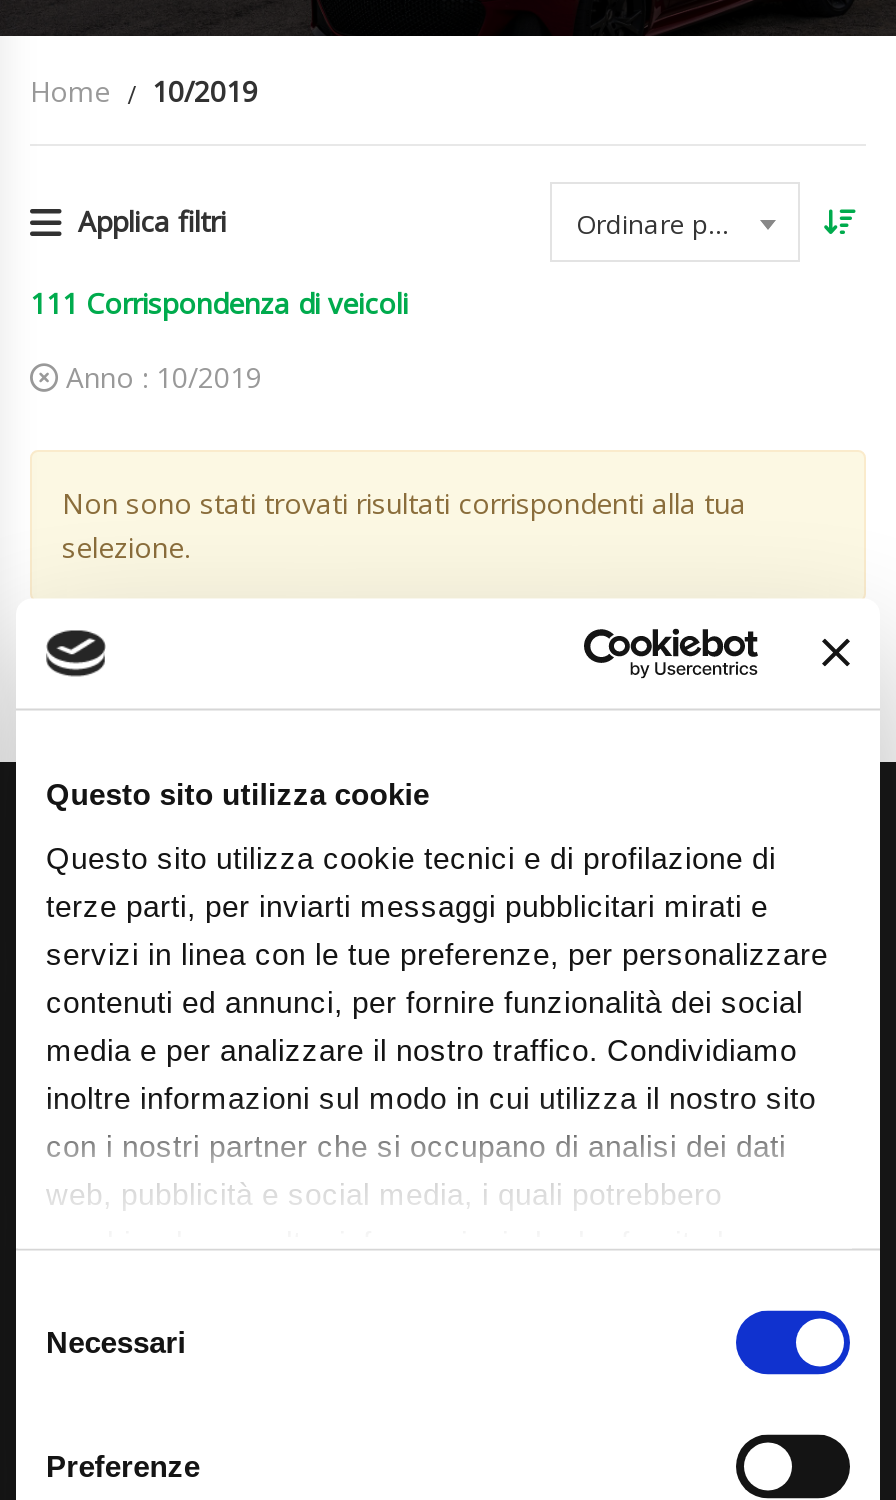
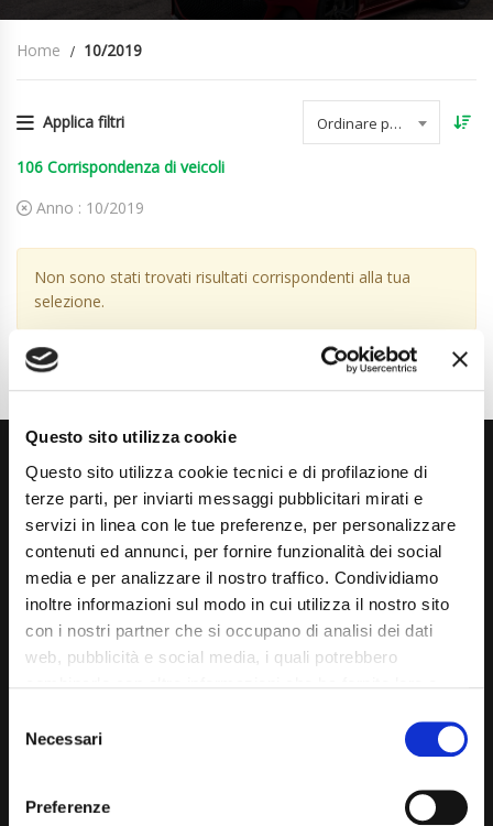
[30,284,408,322] 111 Corrispondenza di veicoli -> [17,156,224,177] 106 Corrispondenza di veicoli

